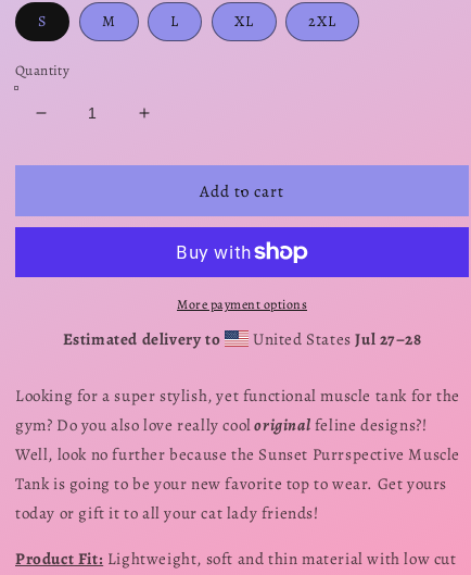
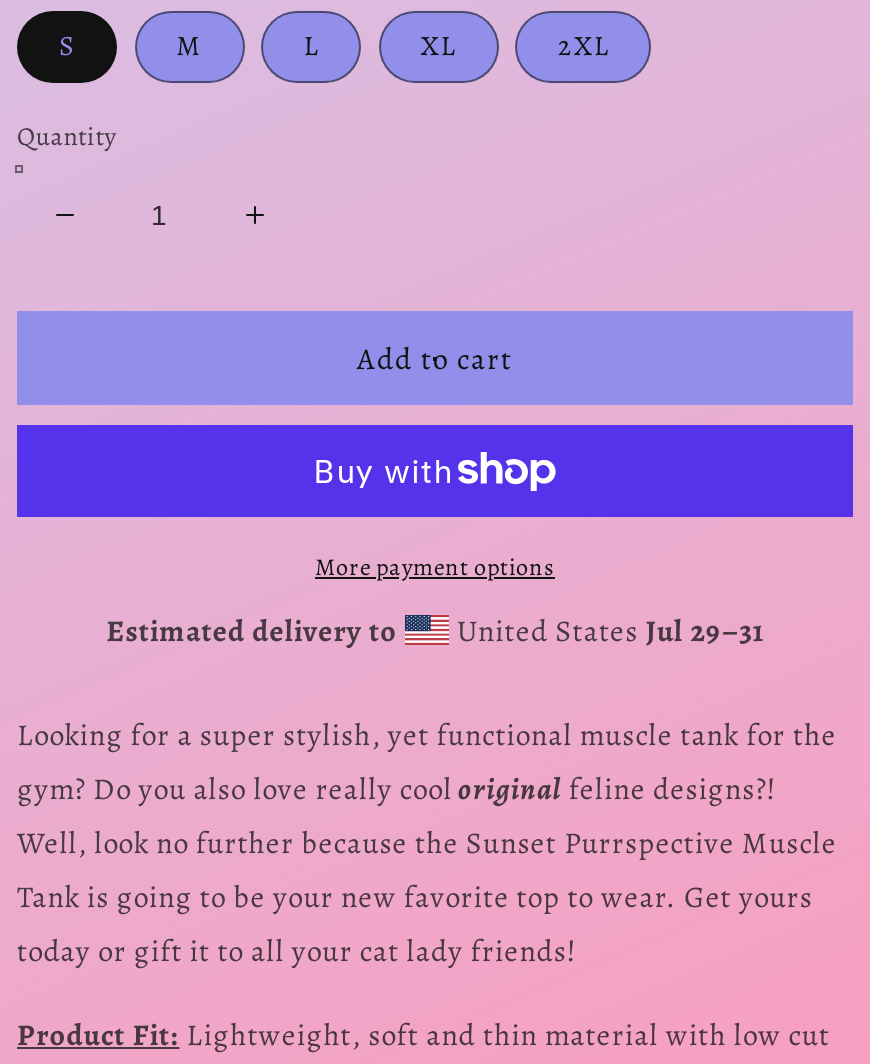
[249,328,422,350] United States Jul 27–28 -> [450,611,764,651] United States Jul 29–31

